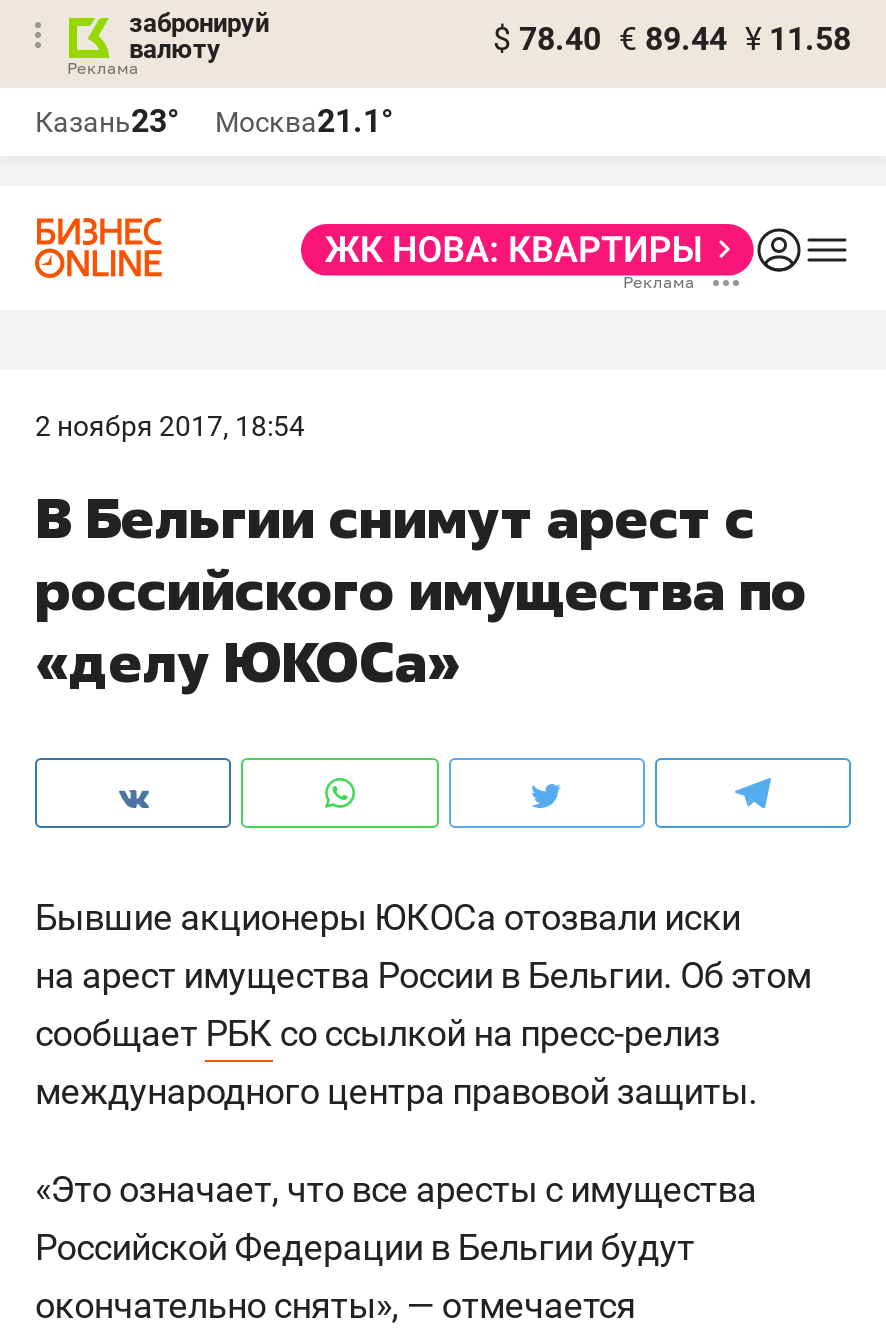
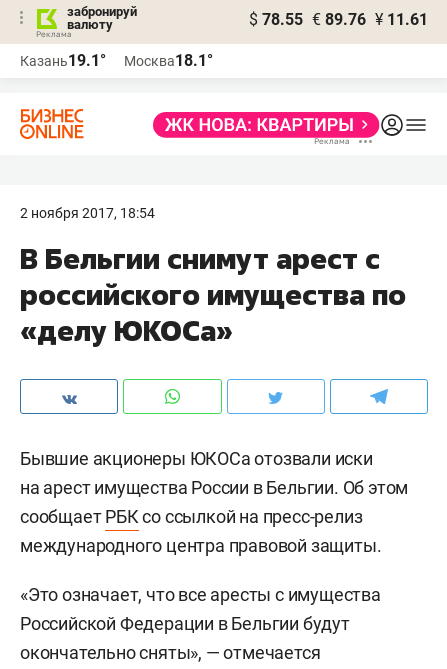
[493,20,851,58] $ 78.40 € 89.44 ¥ 11.58 -> [249,10,428,29] $ 78.55 € 89.76 ¥ 11.61
[35,102,179,140] Казань23° -> [20,51,106,70] Казань19.1°
[215,102,393,140] Москва21.1° -> [124,51,213,70] Москва18.1°

